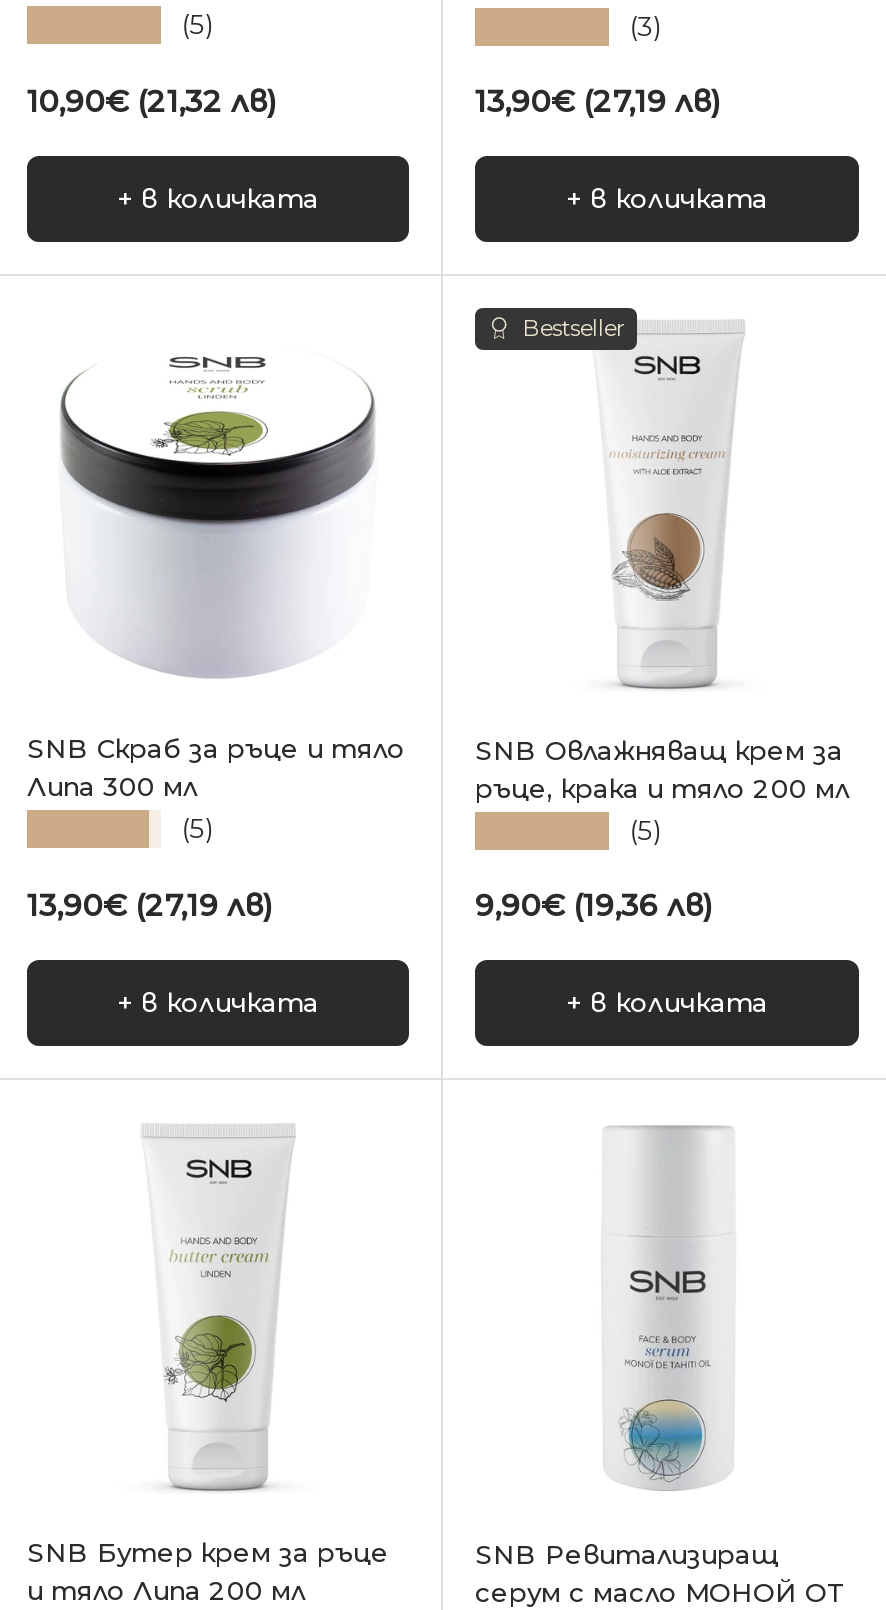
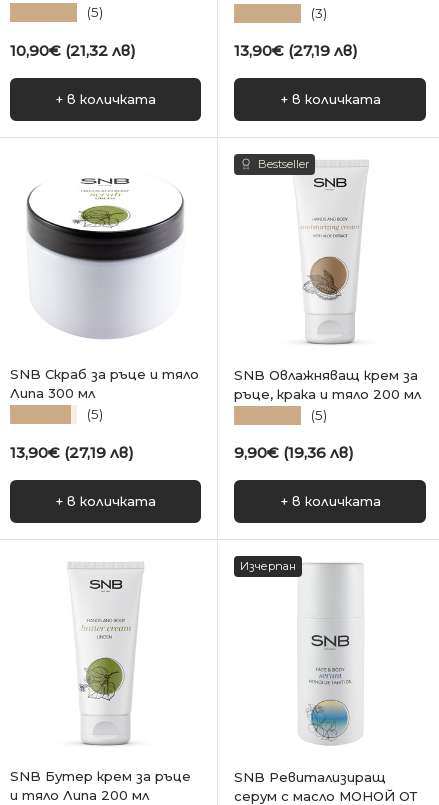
none -> [240,559,296,573] Изчерпан

